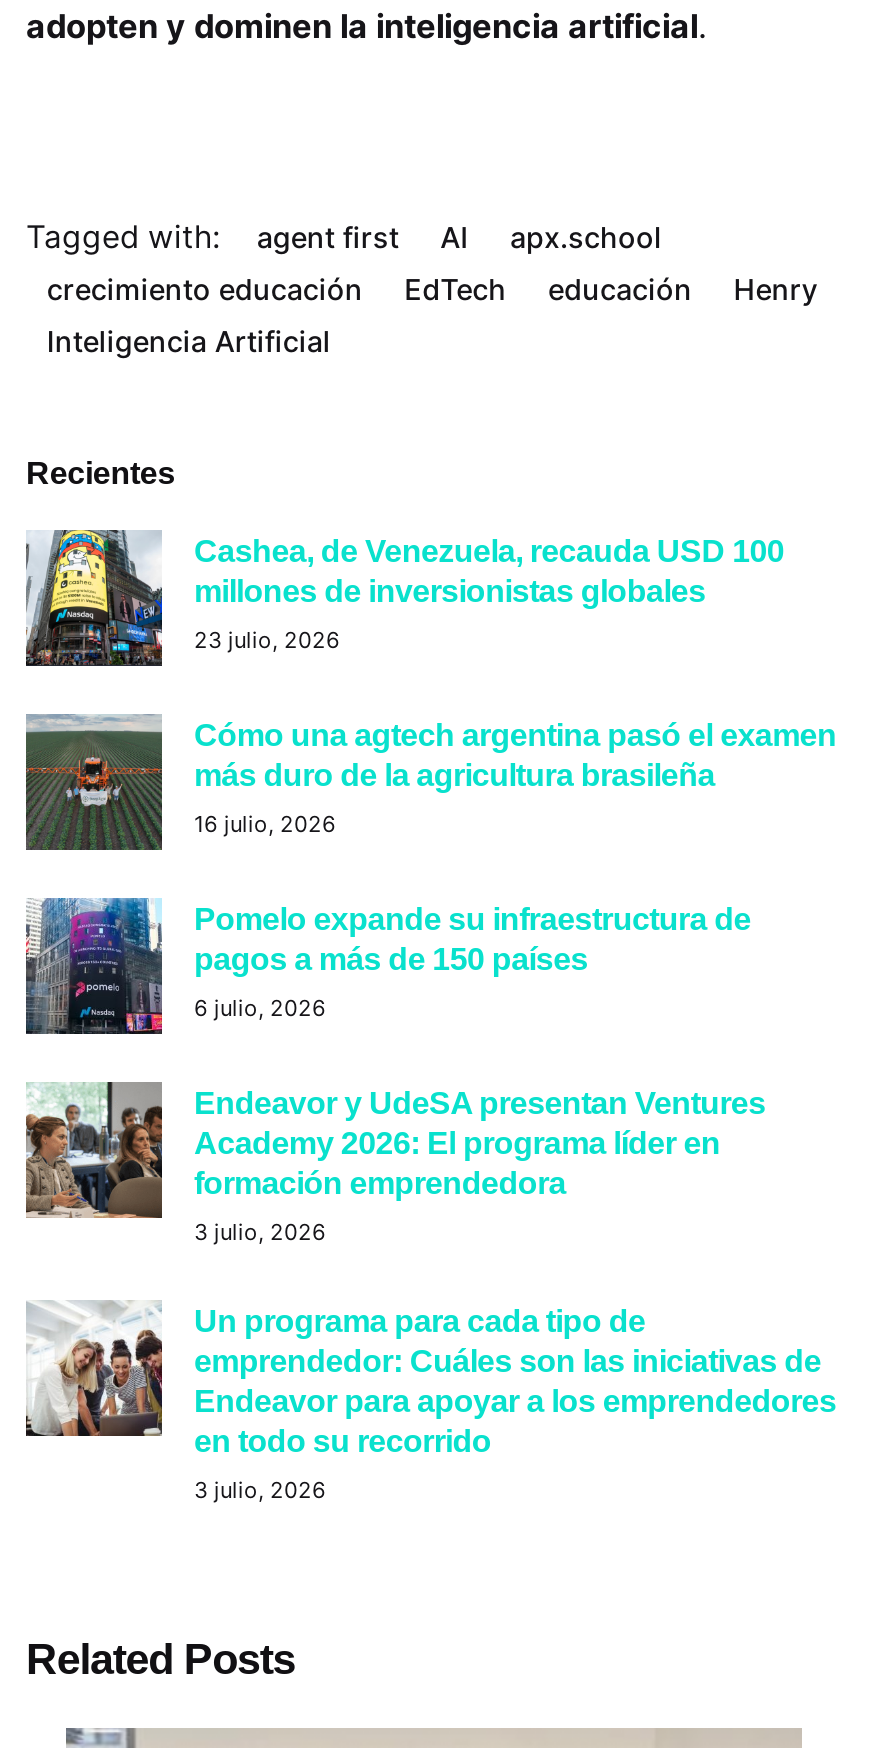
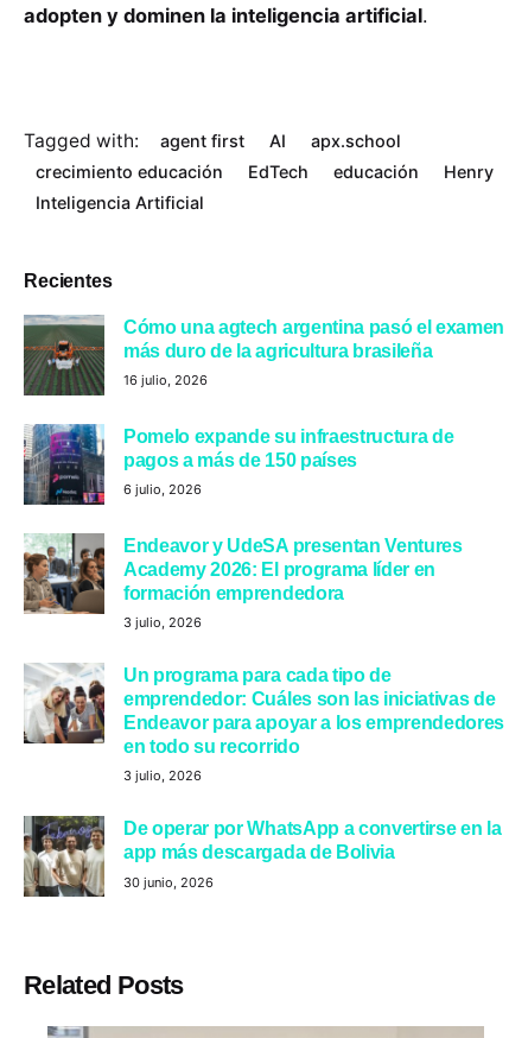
[24,528,784,662] [image] | Cashea, de Venezuela, recauda USD 100 | millones de inversionistas globales | 23 julio, 2026 -> none
moved [24,712,836,1505] -> [23,314,505,784]: [image] | Cómo una agtech argentina pasó el examen | más duro de la agricultura brasileña | ... | en todo su recorrido | 3 julio, 2026
none -> [23,815,501,898] [image] | De operar por WhatsApp a convertirse en la | app más descargada de Bolivia | 30 junio, 2026

